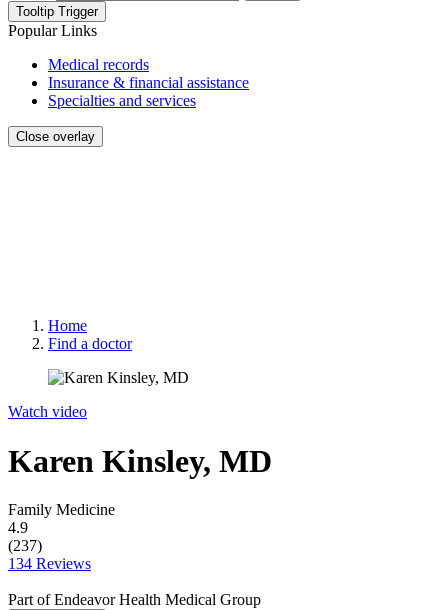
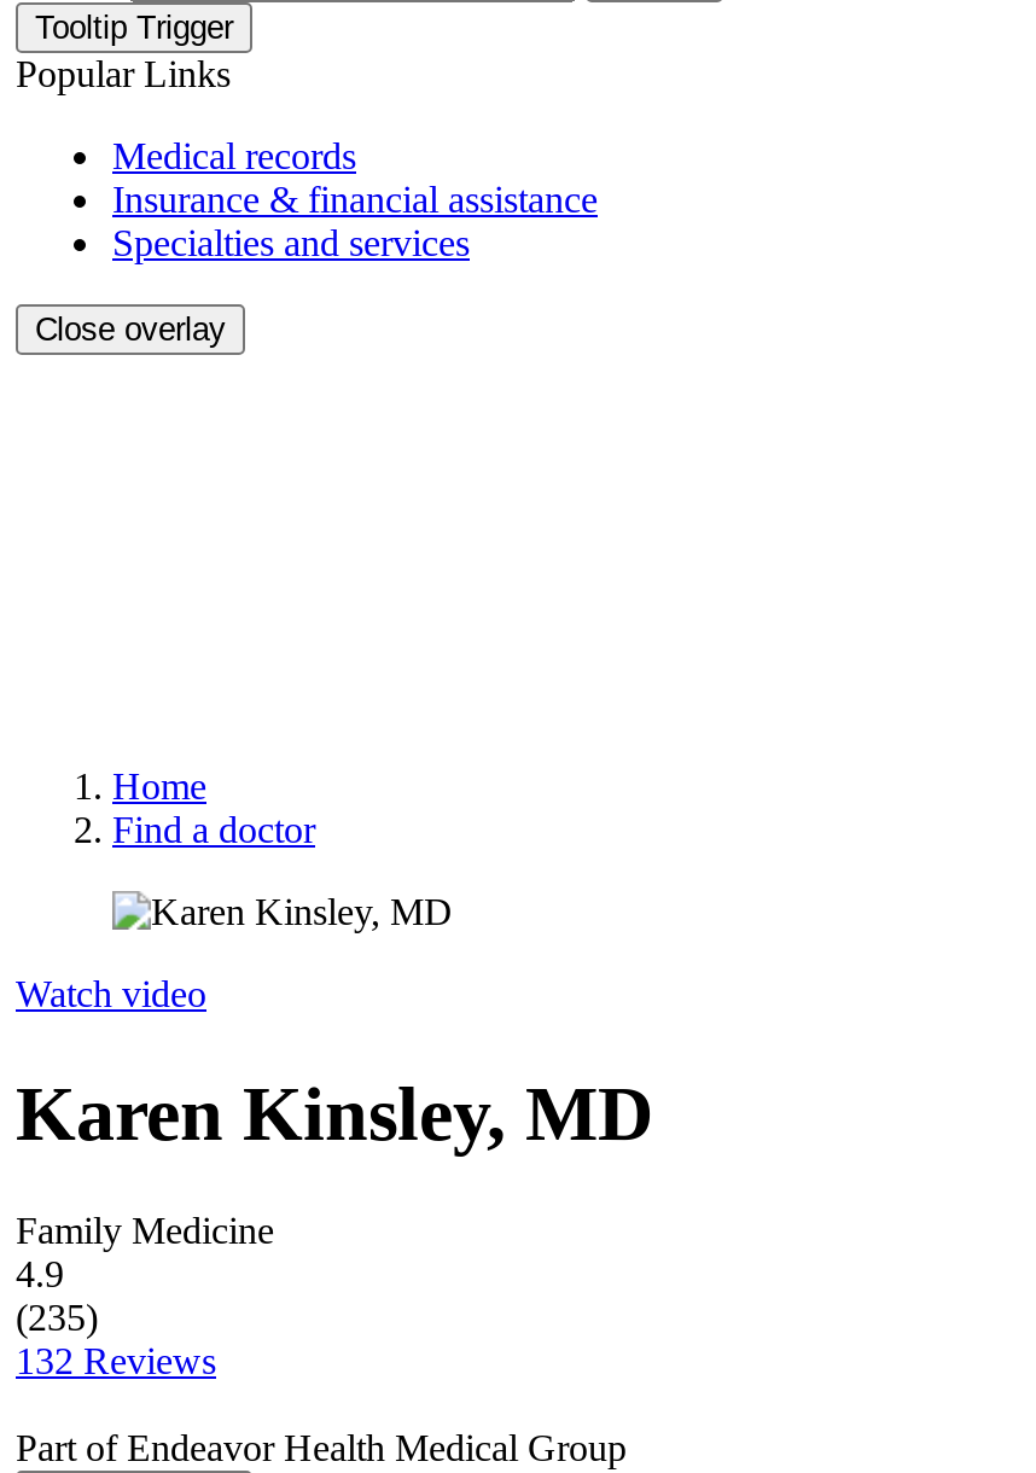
[8,537,42,554] (237) -> [16,1297,98,1338] (235)
[8,555,91,572] 134 Reviews -> [16,1340,216,1381] 132 Reviews

